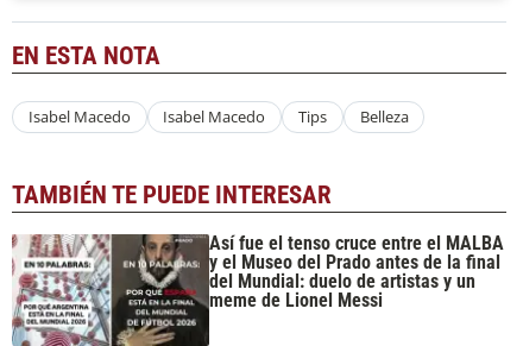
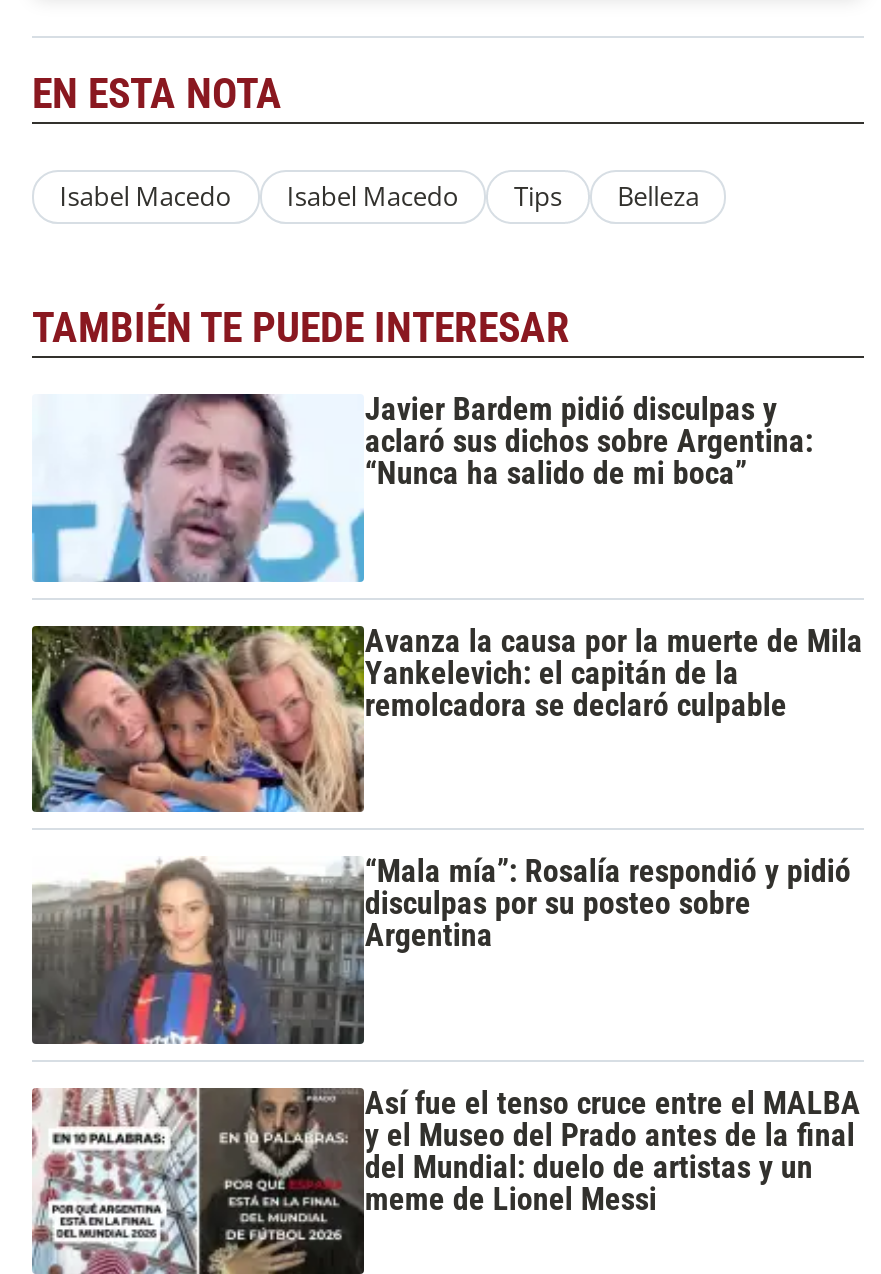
none -> [30,391,813,584] [image] | Javier Bardem pidió disculpas y | aclaró sus dichos sobre Argentina: | “Nunca ha salido de mi boca”
none -> [30,621,863,816] [image] | Avanza la causa por la muerte de Mila | Yankelevich: el capitán de la | remolcadora se declaró culpable
none -> [30,852,851,1050] [image] | “Mala mía”: Rosalía respondió y pidió | disculpas por su posteo sobre | Argentina

